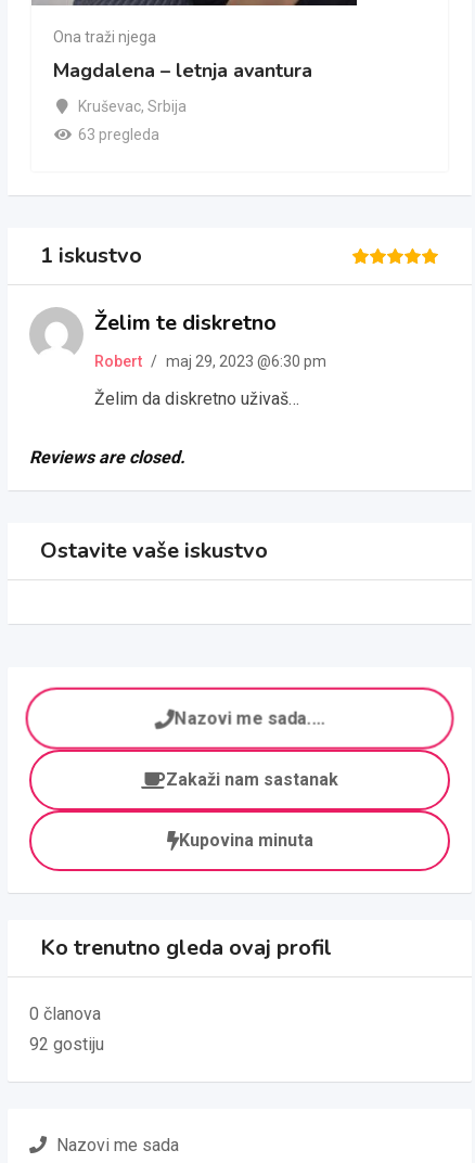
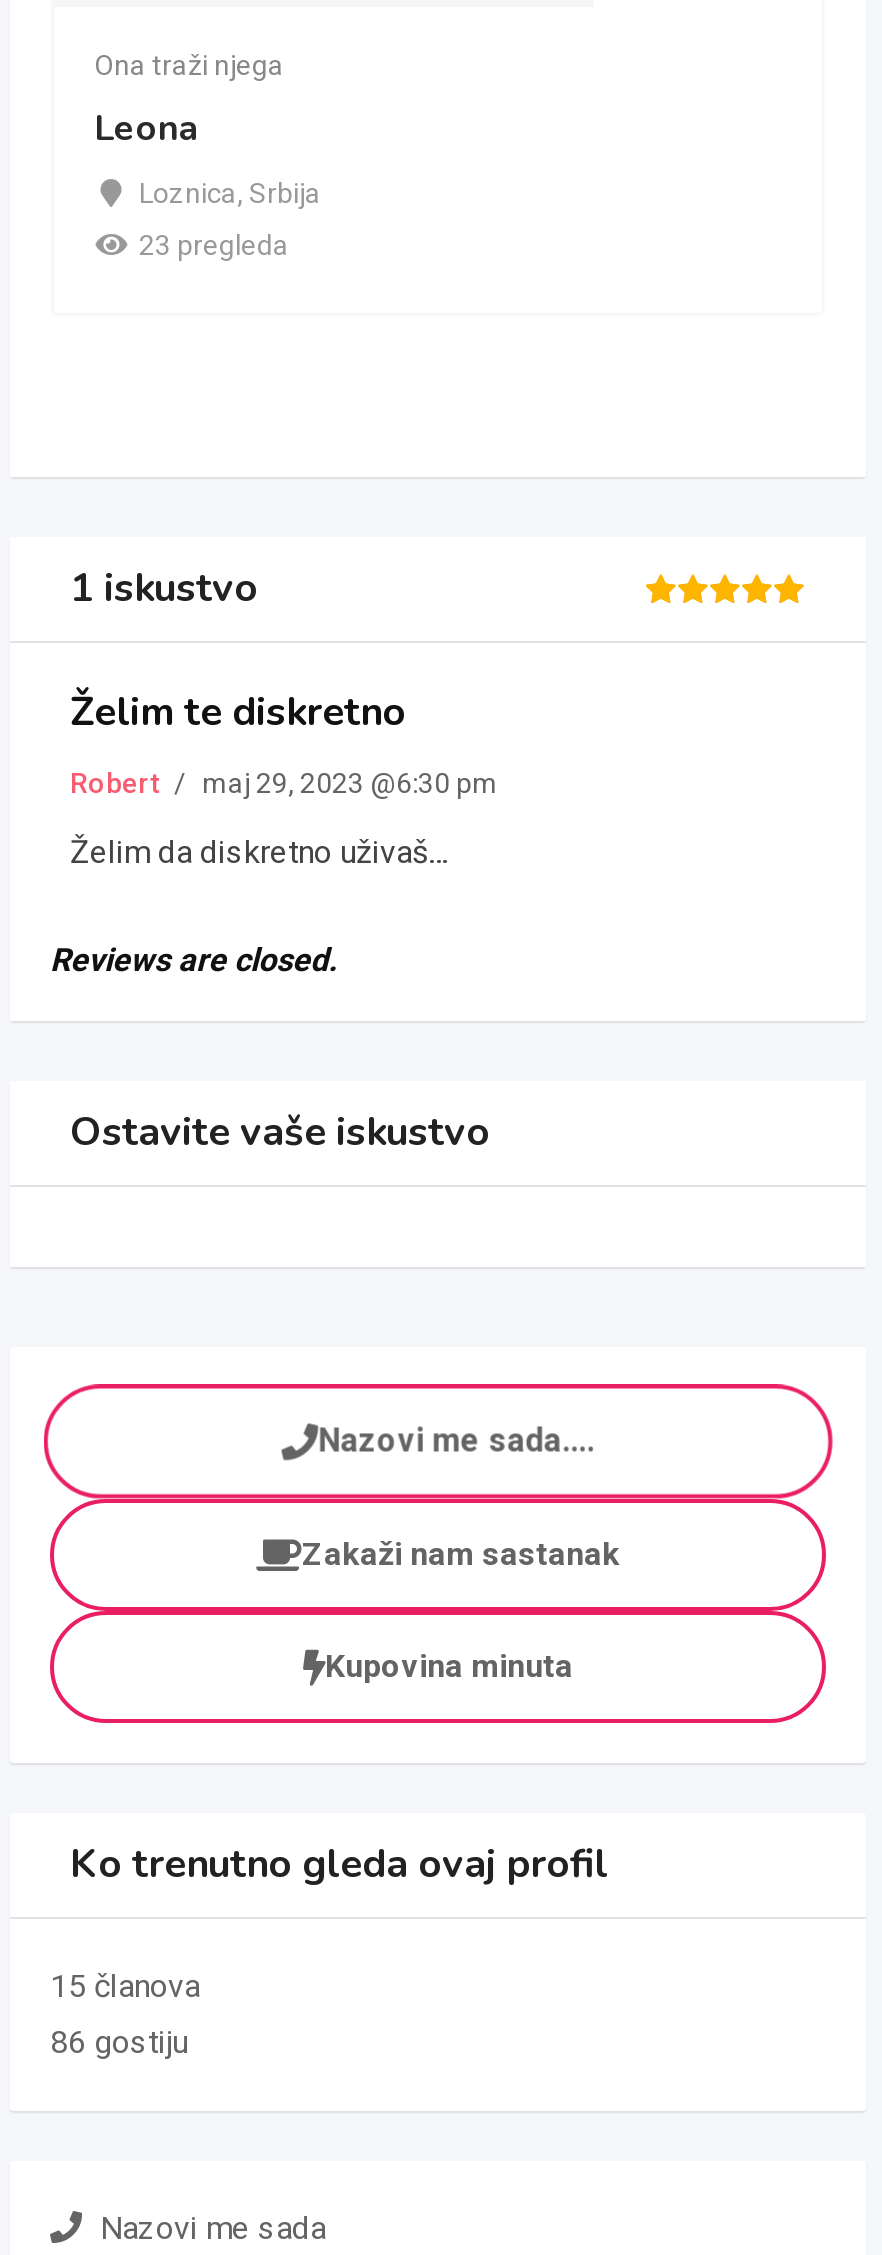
[53,58,312,84] Magdalena – letnja avantura -> [94,104,198,152] Leona
[78,98,186,115] Kruševac, Srbija -> [139,177,321,209] Loznica, Srbija
[78,126,159,143] 63 pregleda -> [139,229,289,261] 23 pregleda
[29,1004,101,1024] 0 članova -> [50,1967,200,2005] 15 članova
[29,1034,104,1055] 92 gostiju -> [50,2023,188,2061] 86 gostiju

